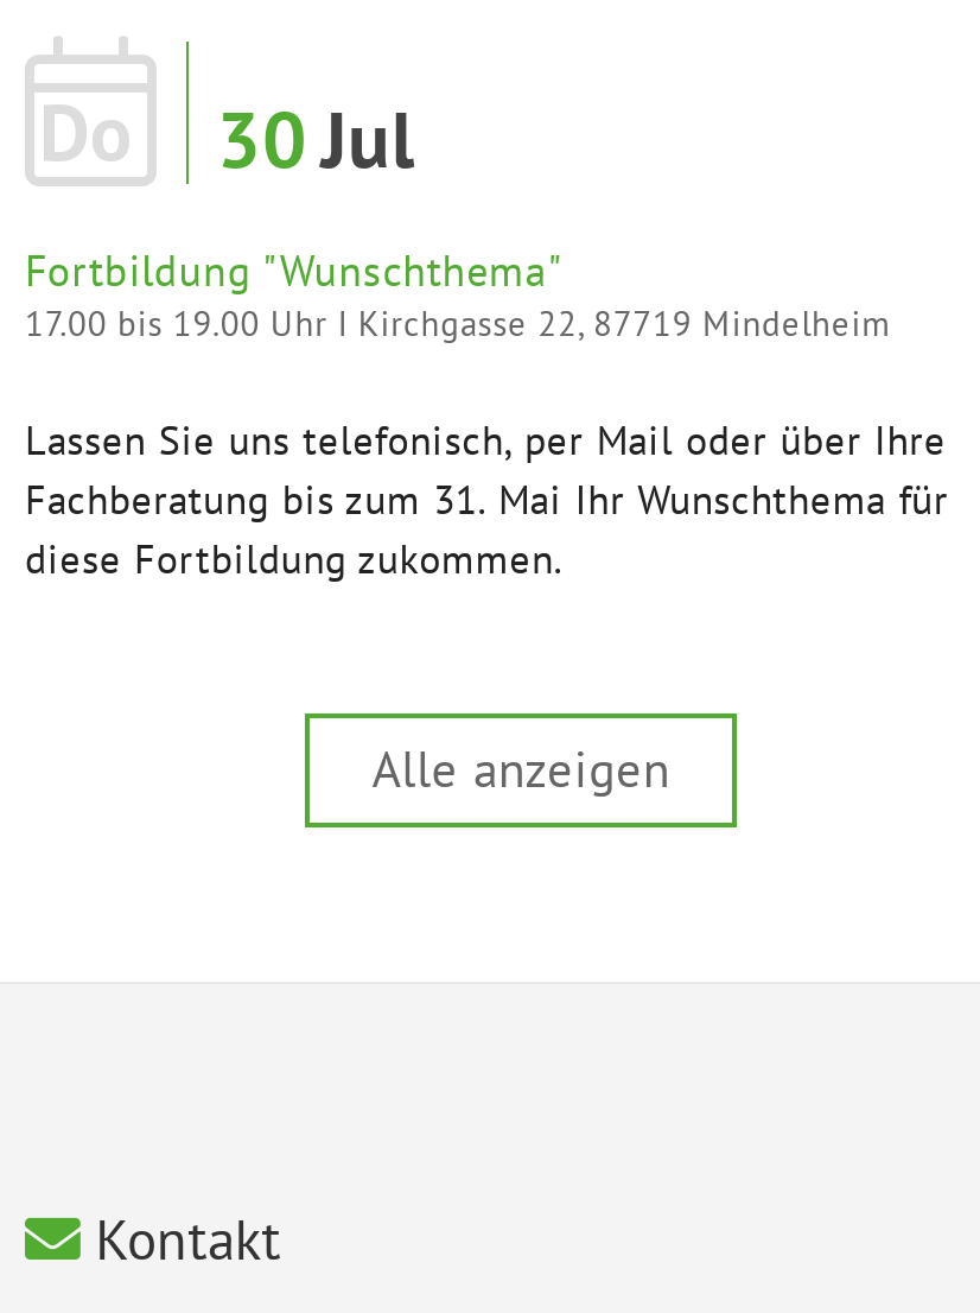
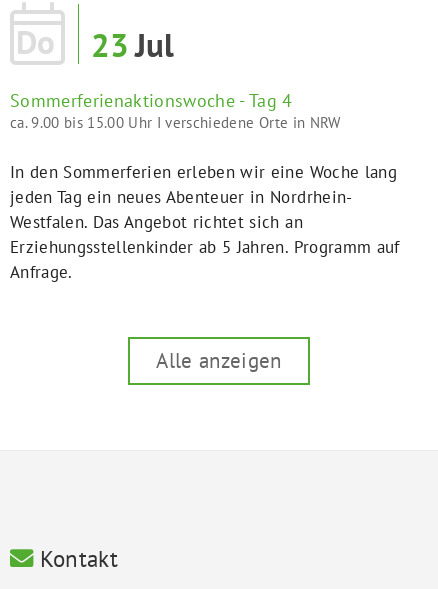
[216,85,416,188] 30 Jul -> [91,22,175,65] 23 Jul
[25,242,891,344] Fortbildung "Wunschthema" | 17.00 bis 19.00 Uhr I Kirchgasse 22, 87719 Mindelheim -> [10,88,341,131] Sommerferienaktionswoche - Tag 4 | ca. 9.00 bis 15.00 Uhr I verschiedene Orte in NRW
[25,413,948,584] Lassen Sie uns telefonisch, per Mail oder über Ihre | Fachberatung bis zum 31. Mai Ihr Wunschthema für | diese Fortbildung zukommen. -> [10,160,400,282] In den Sommerferien erleben wir eine Woche lang | jeden Tag ein neues Abenteuer in Nordrhein- | Westfalen. Das Angebot richtet sich an | Erziehungsstellenkinder ab 5 Jahren. Programm auf | Anfrage.

